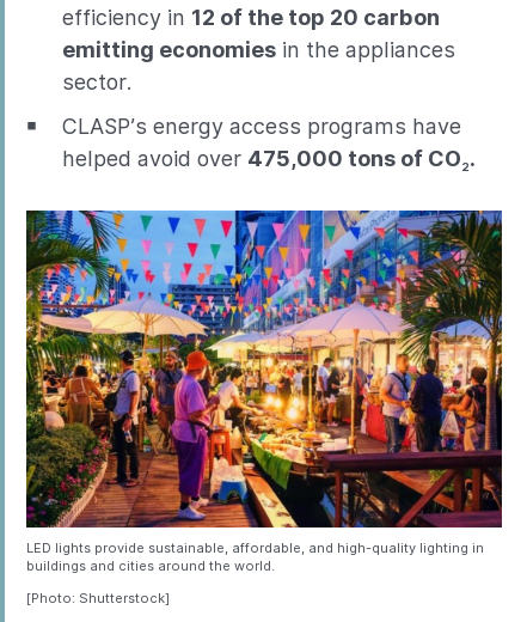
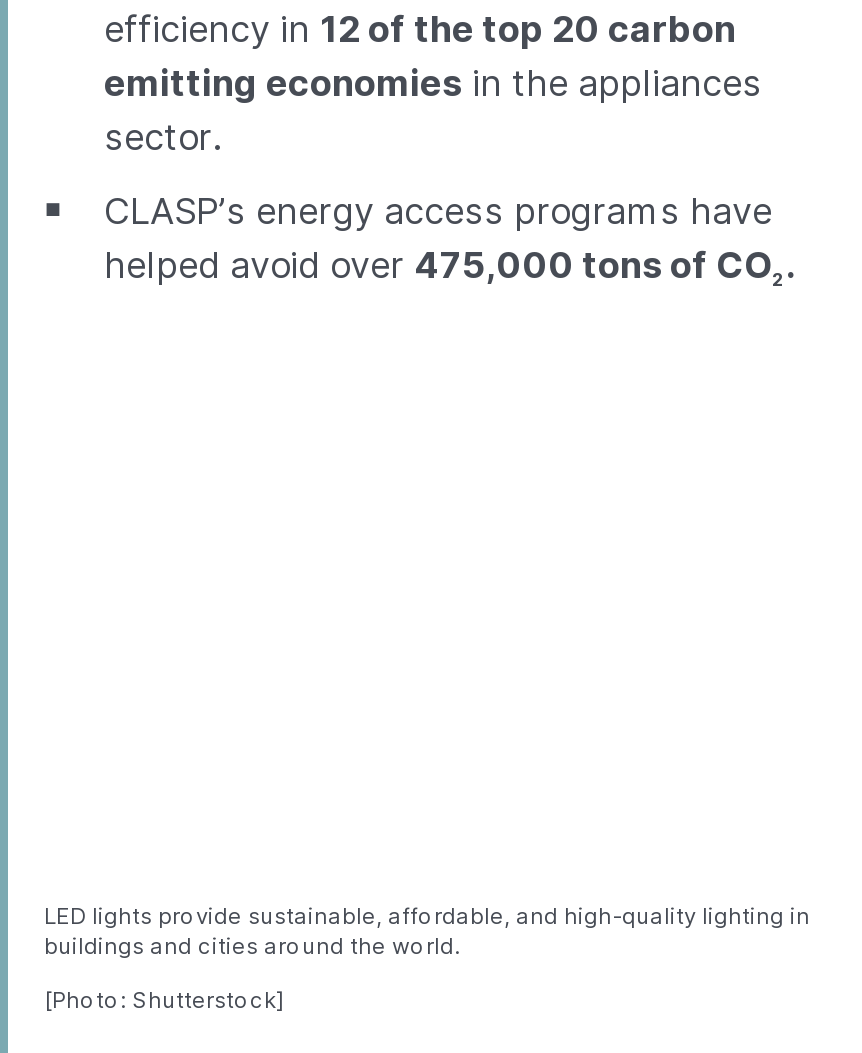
[25,209,503,529] [image] -> none

